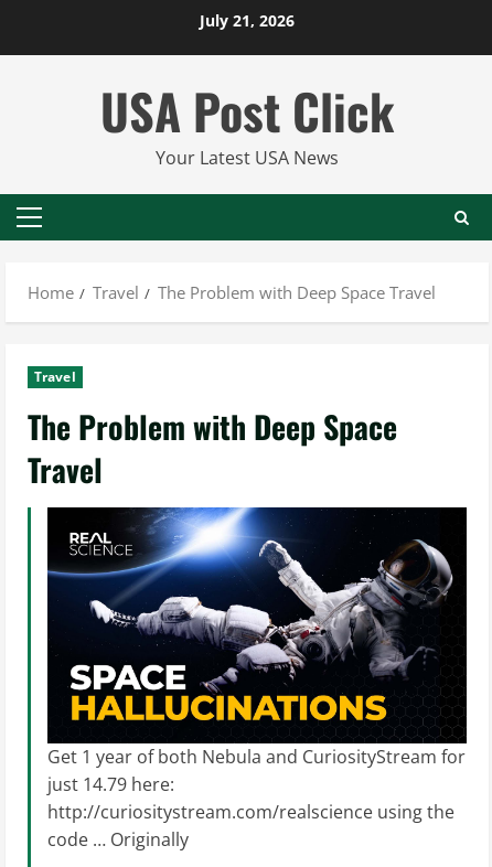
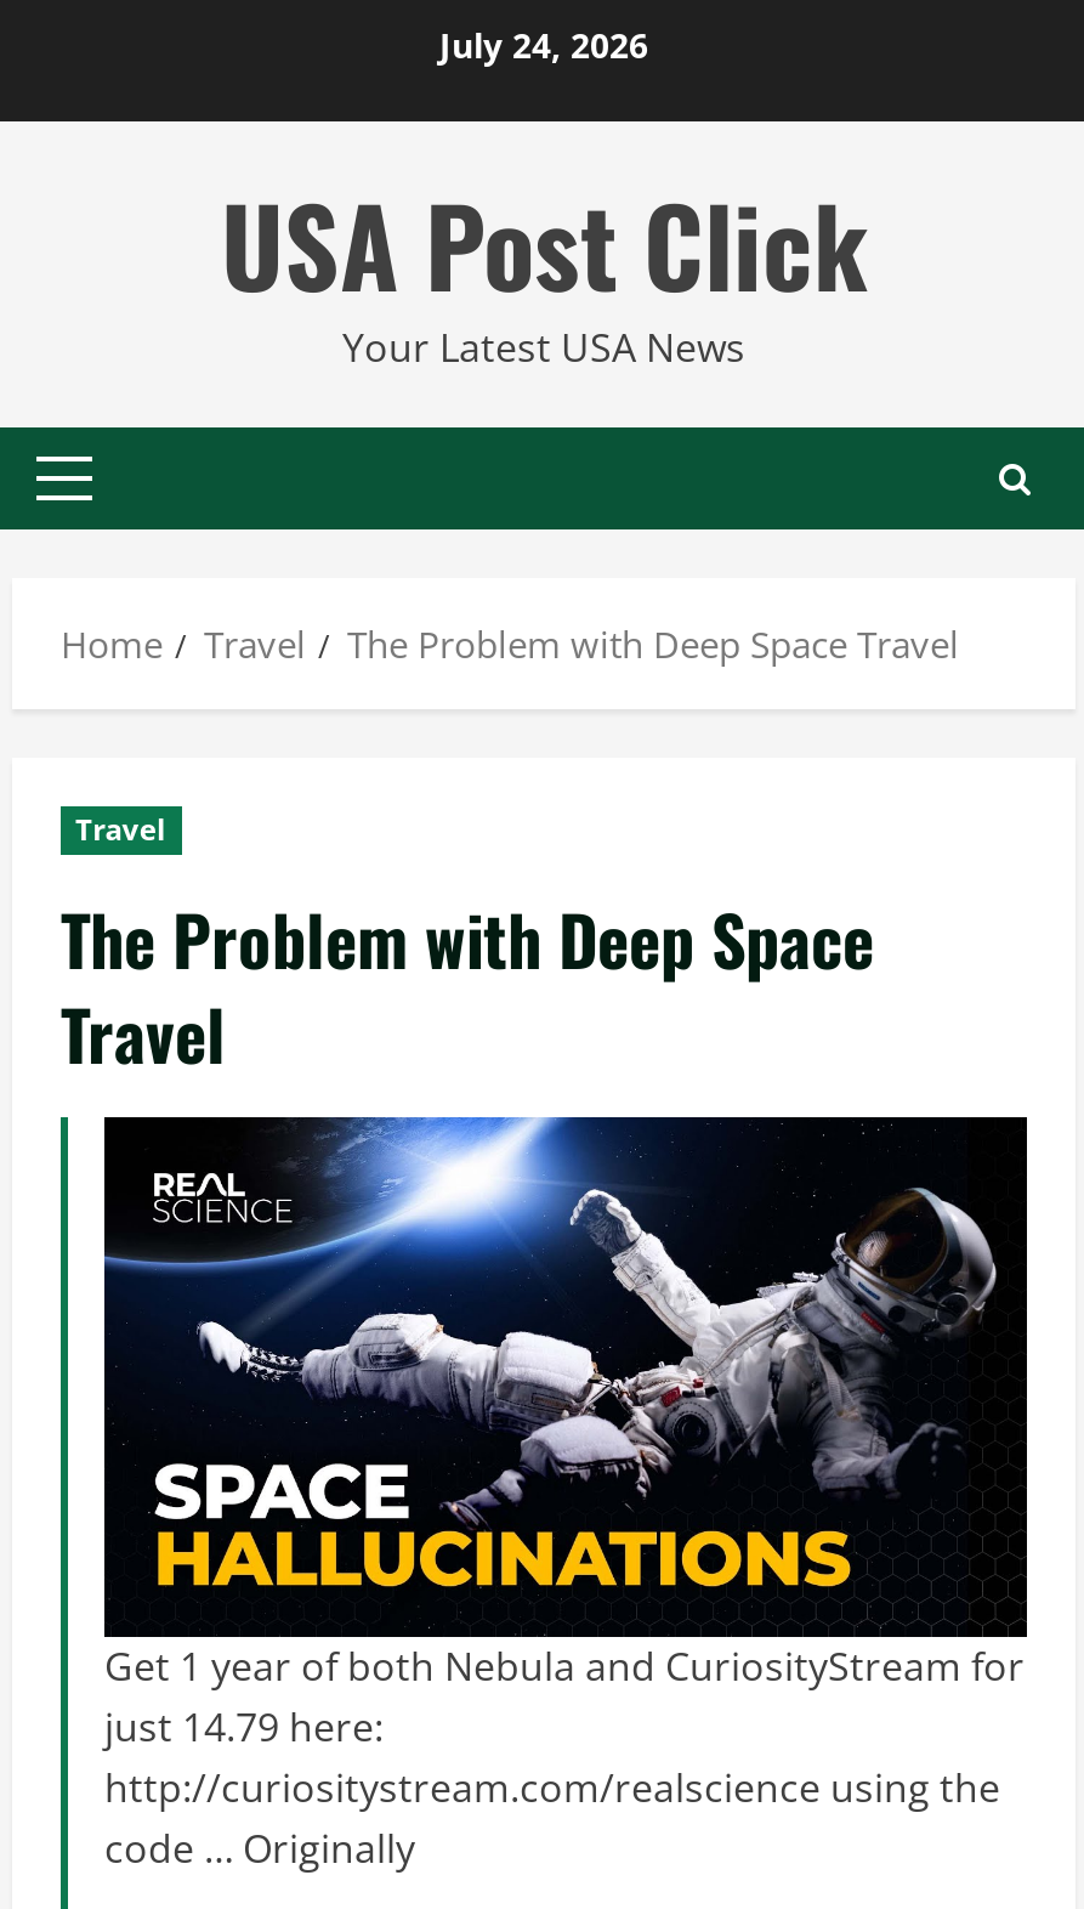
[200,9,295,30] July 21, 2026 -> [439,21,648,67] July 24, 2026

